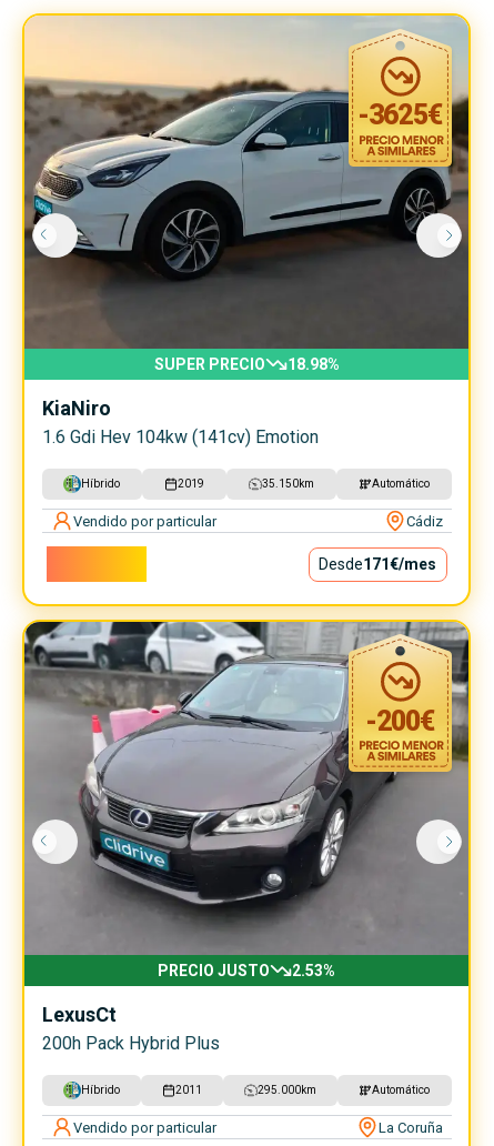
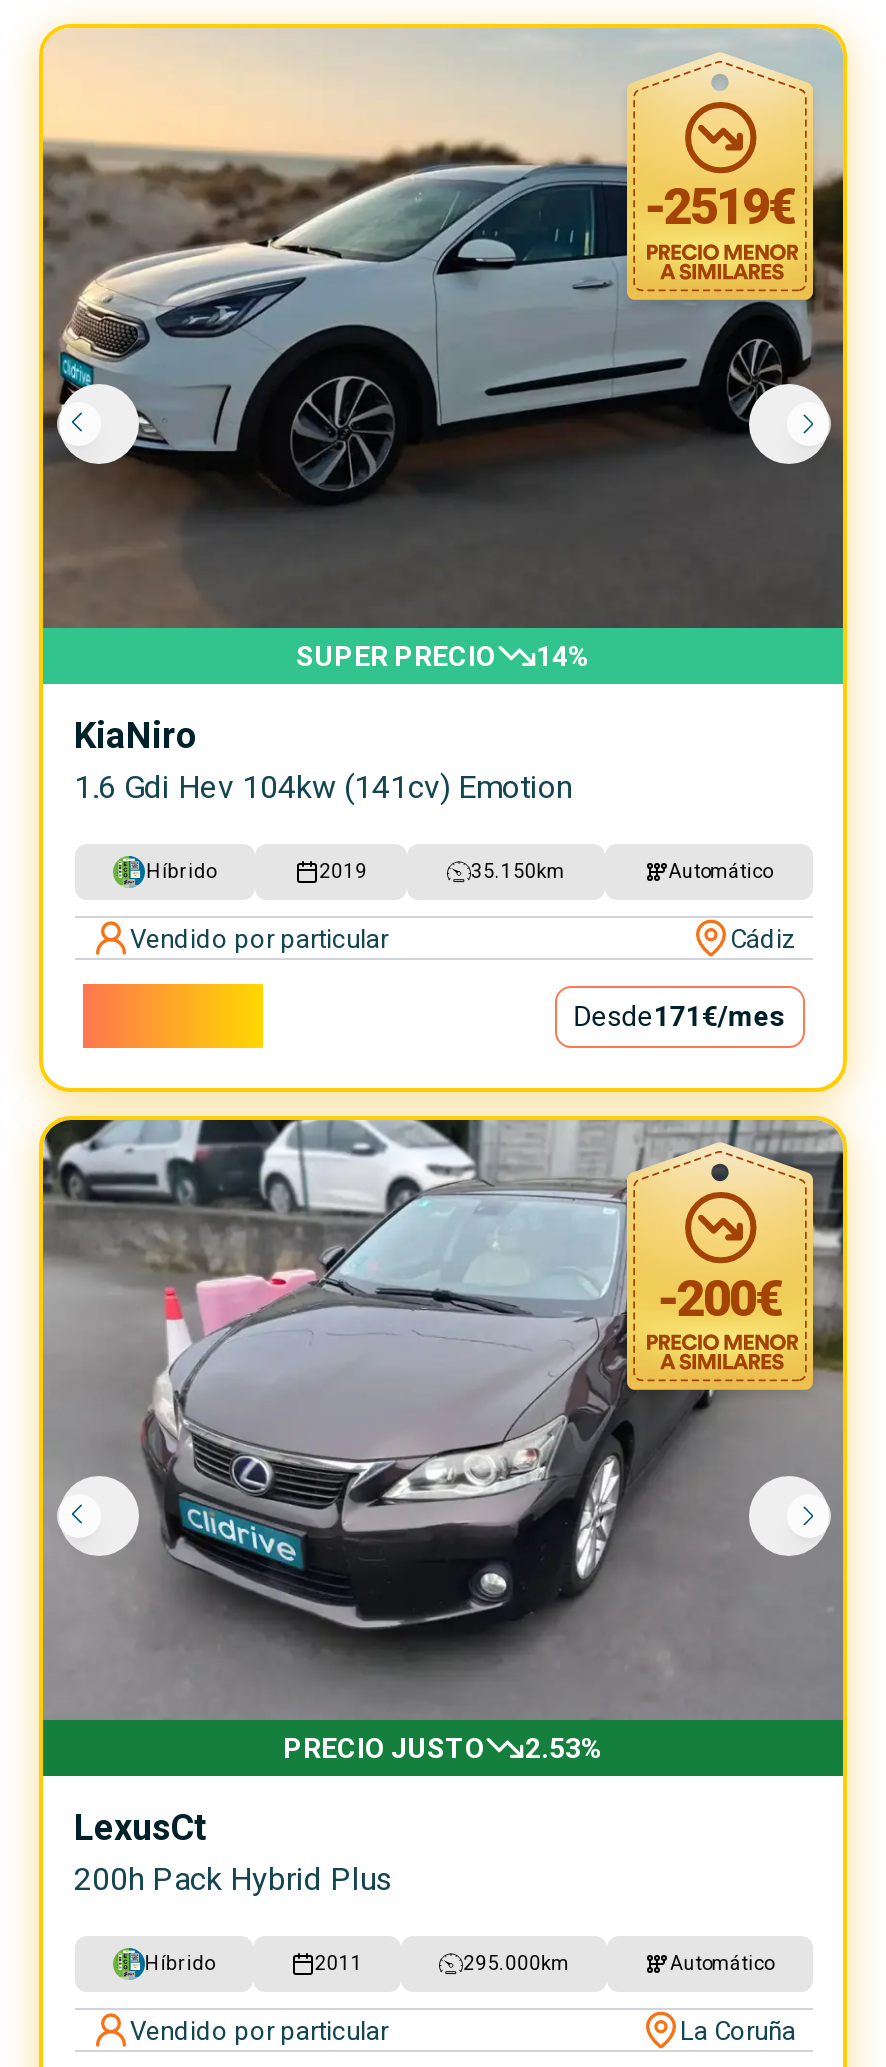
[358,99,441,131] -3625€ -> [644,179,794,237] -2519€
[154,356,339,373] SUPER PRECIO 18.98% -> [296,640,590,672] SUPER PRECIO 14%

